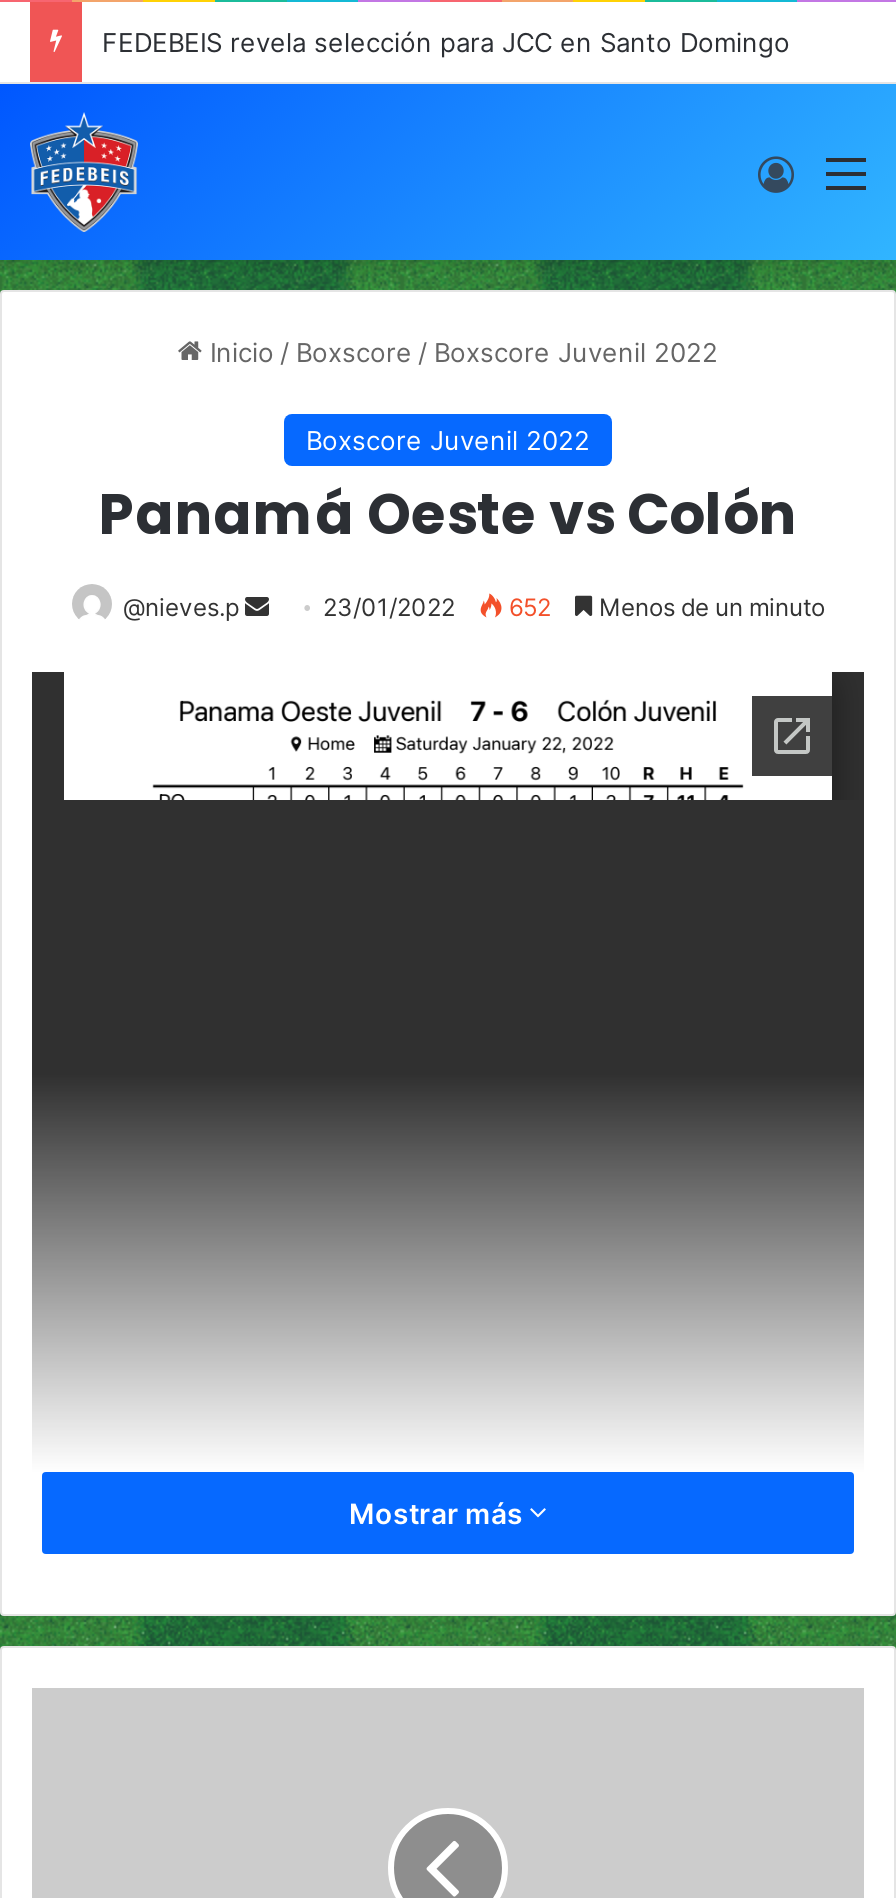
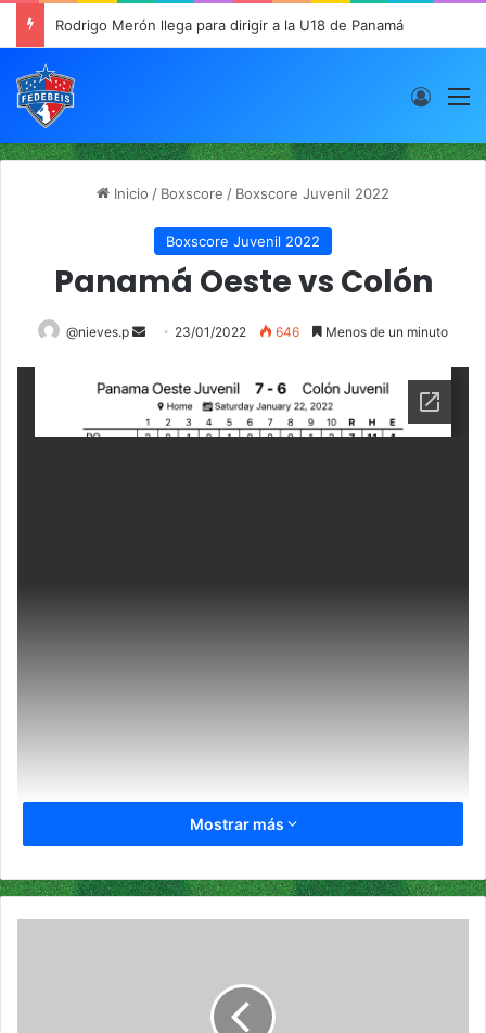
[102,26,790,58] FEDEBEIS revela selección para JCC en Santo Domingo -> [55,16,404,34] Rodrigo Merón llega para dirigir a la U18 de Panamá
[503,592,551,622] 652 -> [272,324,299,340] 646

